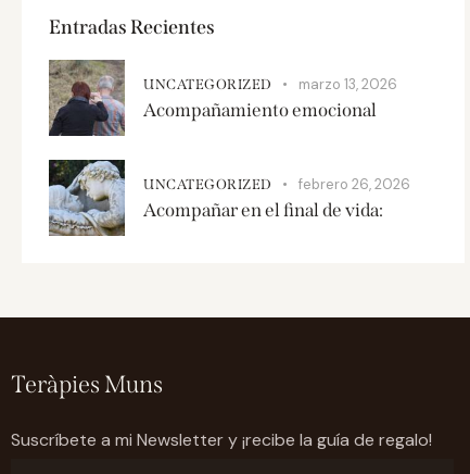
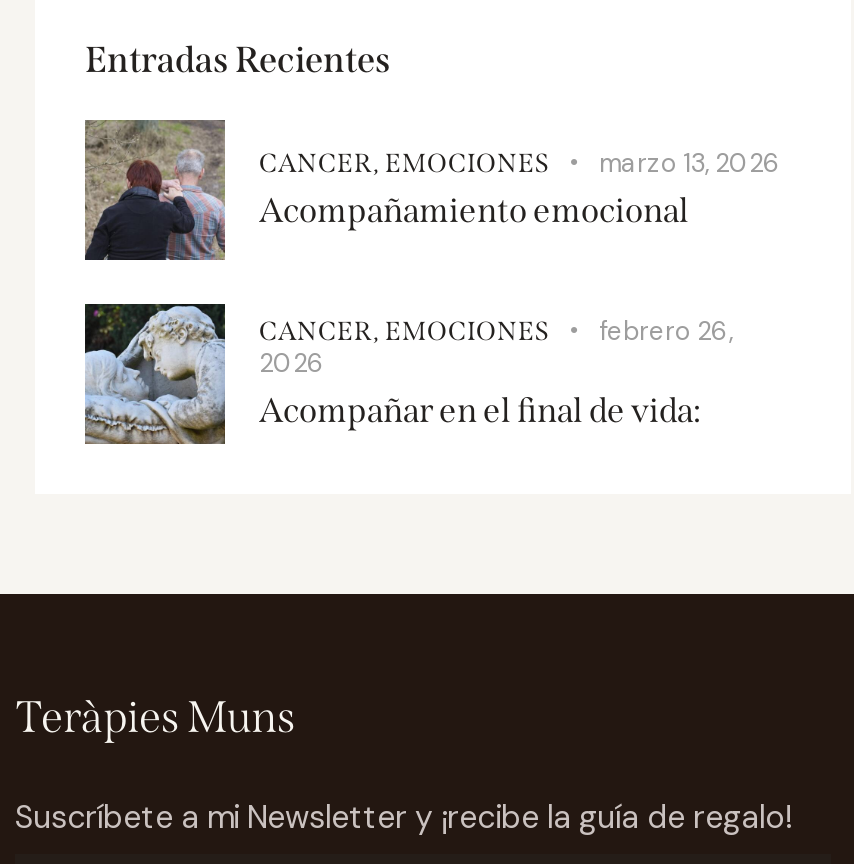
[143,76,272,92] UNCATEGORIZED -> [259,148,550,178] CANCER, EMOCIONES
[143,175,410,193] UNCATEGORIZED | febrero 26, 2026 -> [259,315,733,381] CANCER, EMOCIONES | febrero 26, | 2026

